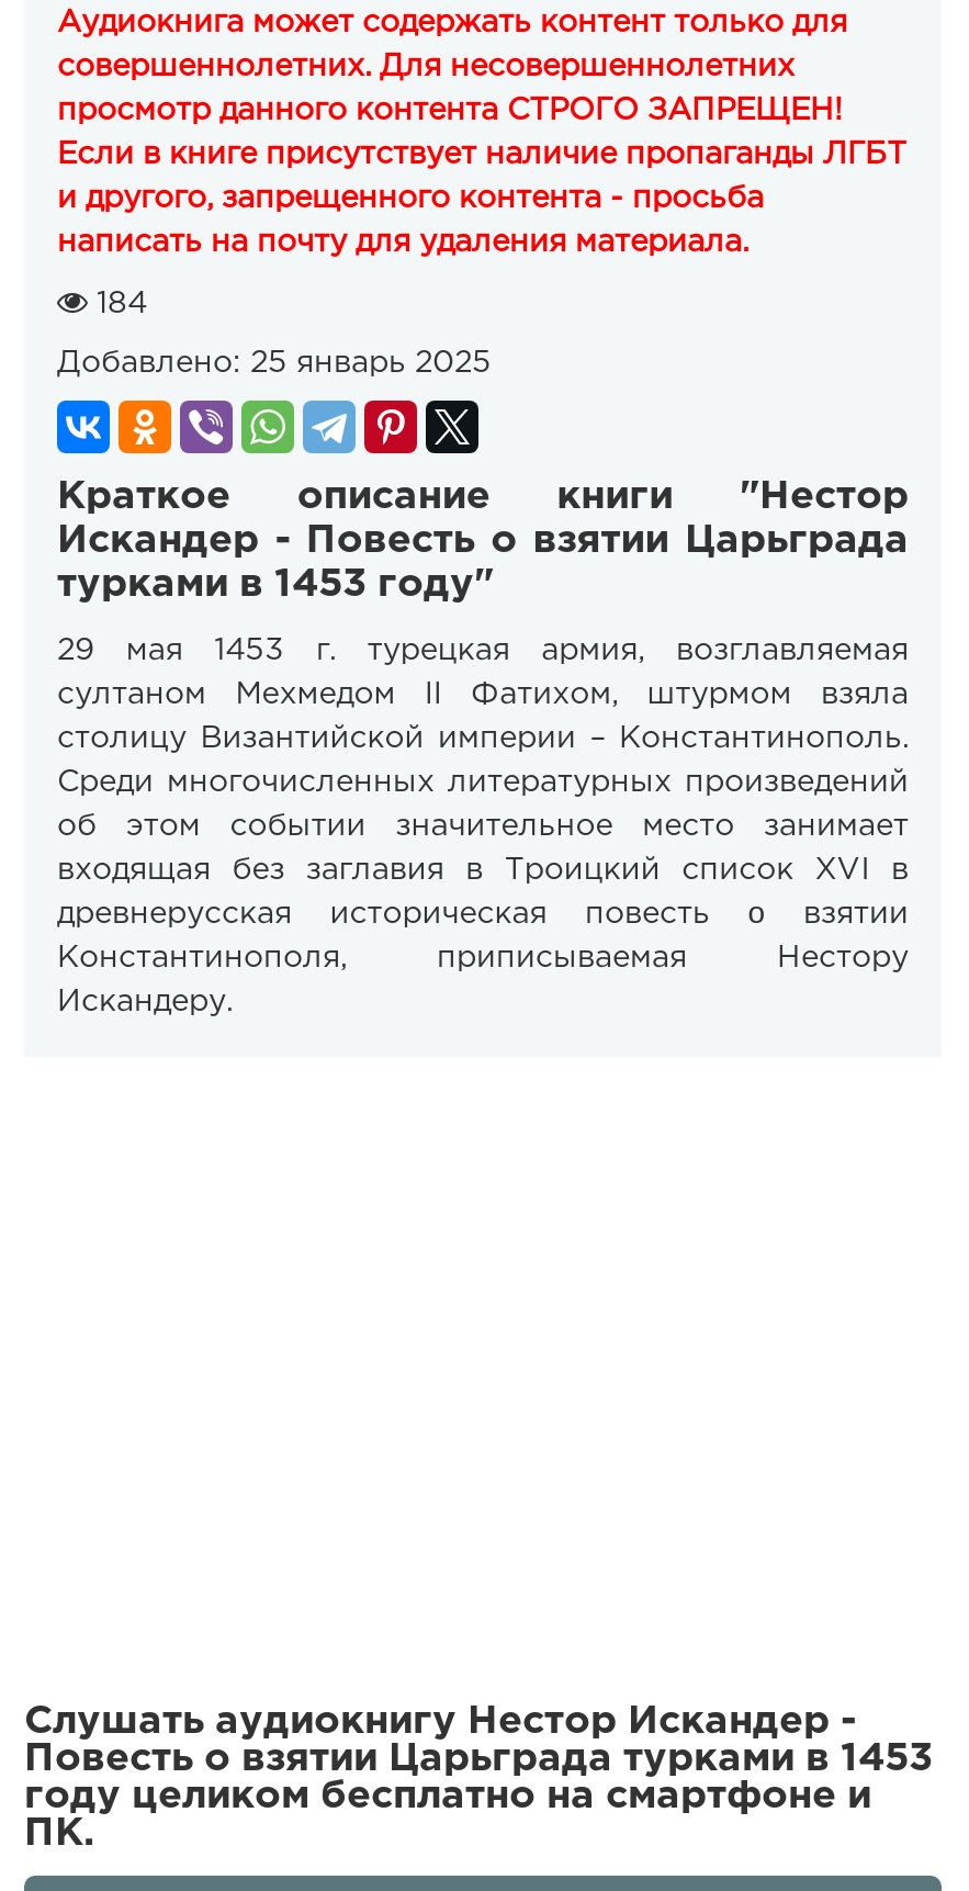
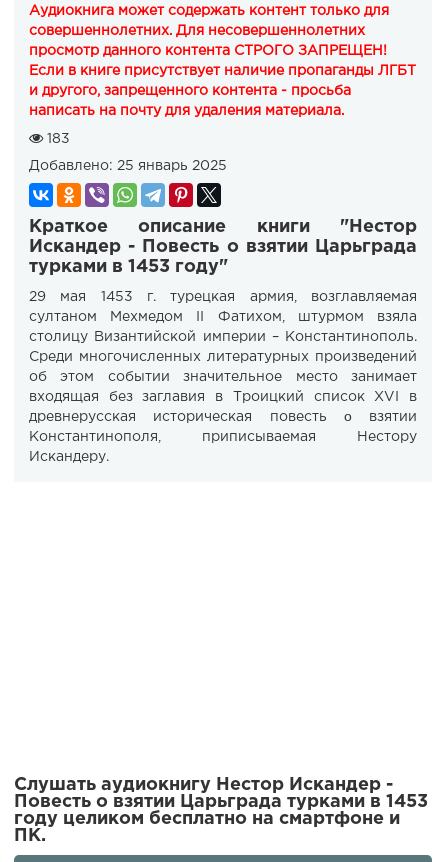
[88,292,147,318] 184 -> [43,133,70,145] 183

